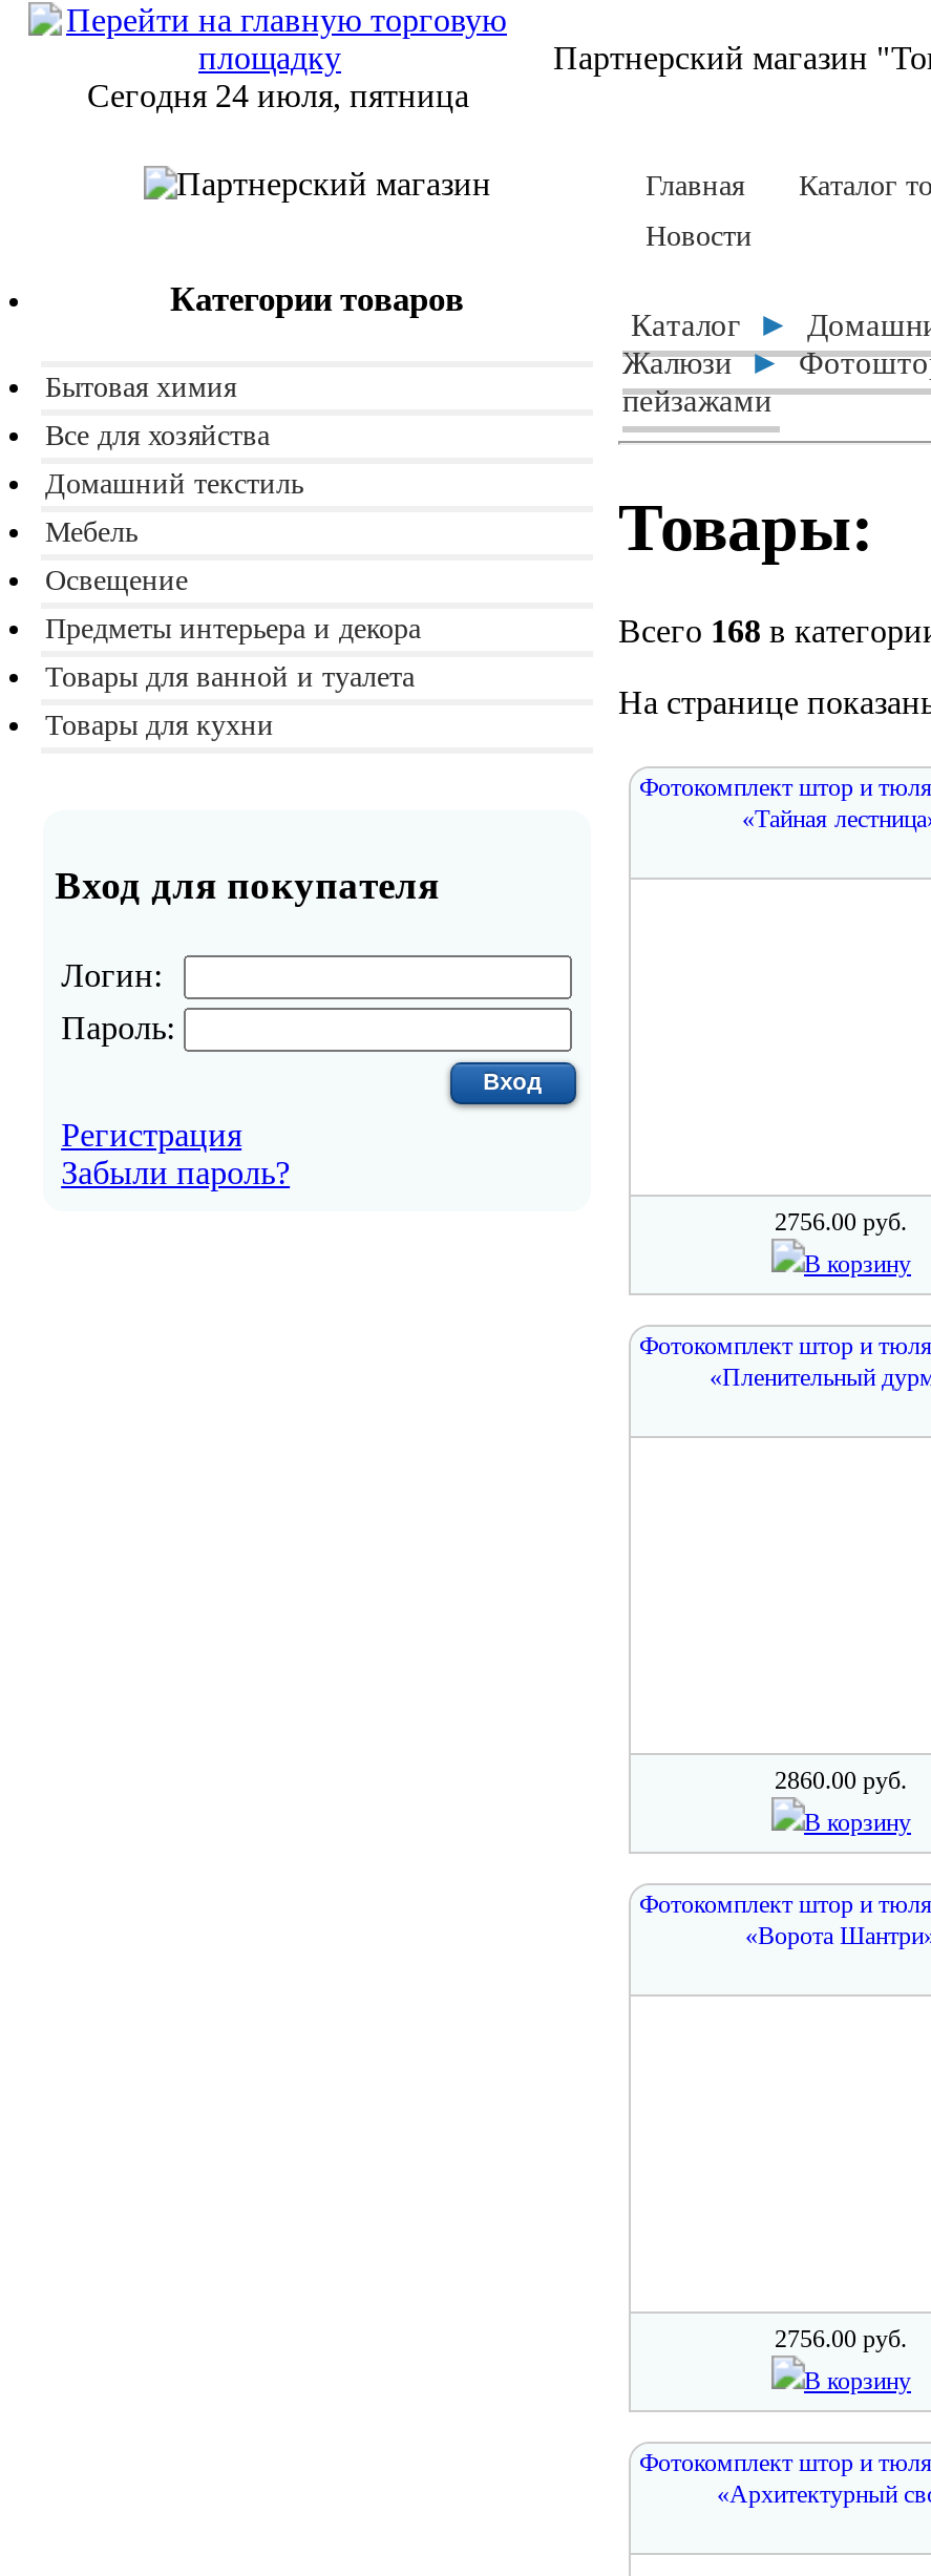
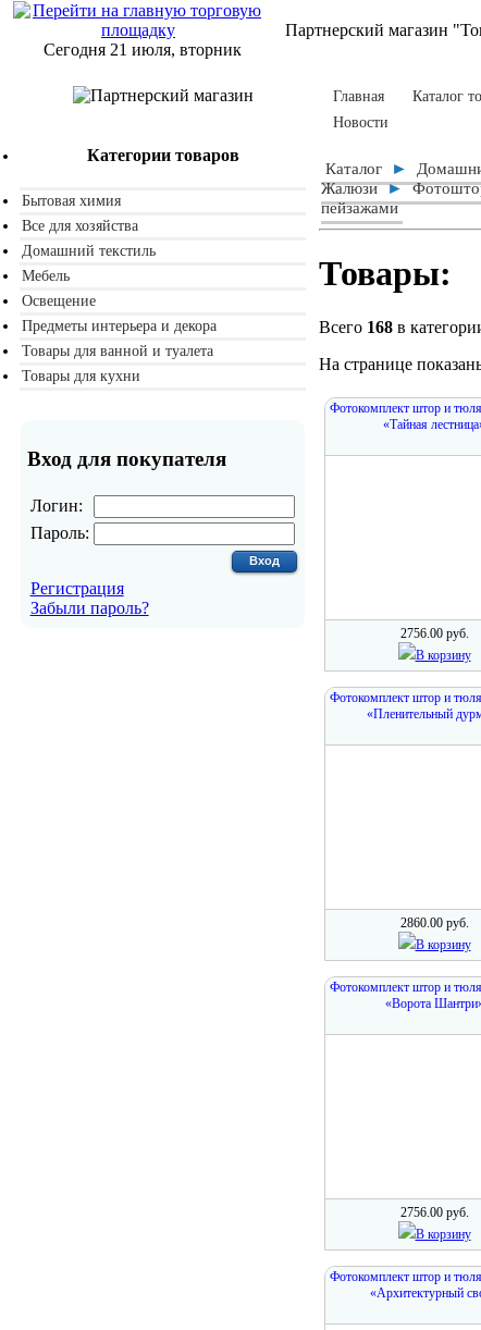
[70,78,469,113] Сегодня 24 июля, пятница -> [35,40,242,59] Сегодня 21 июля, вторник

